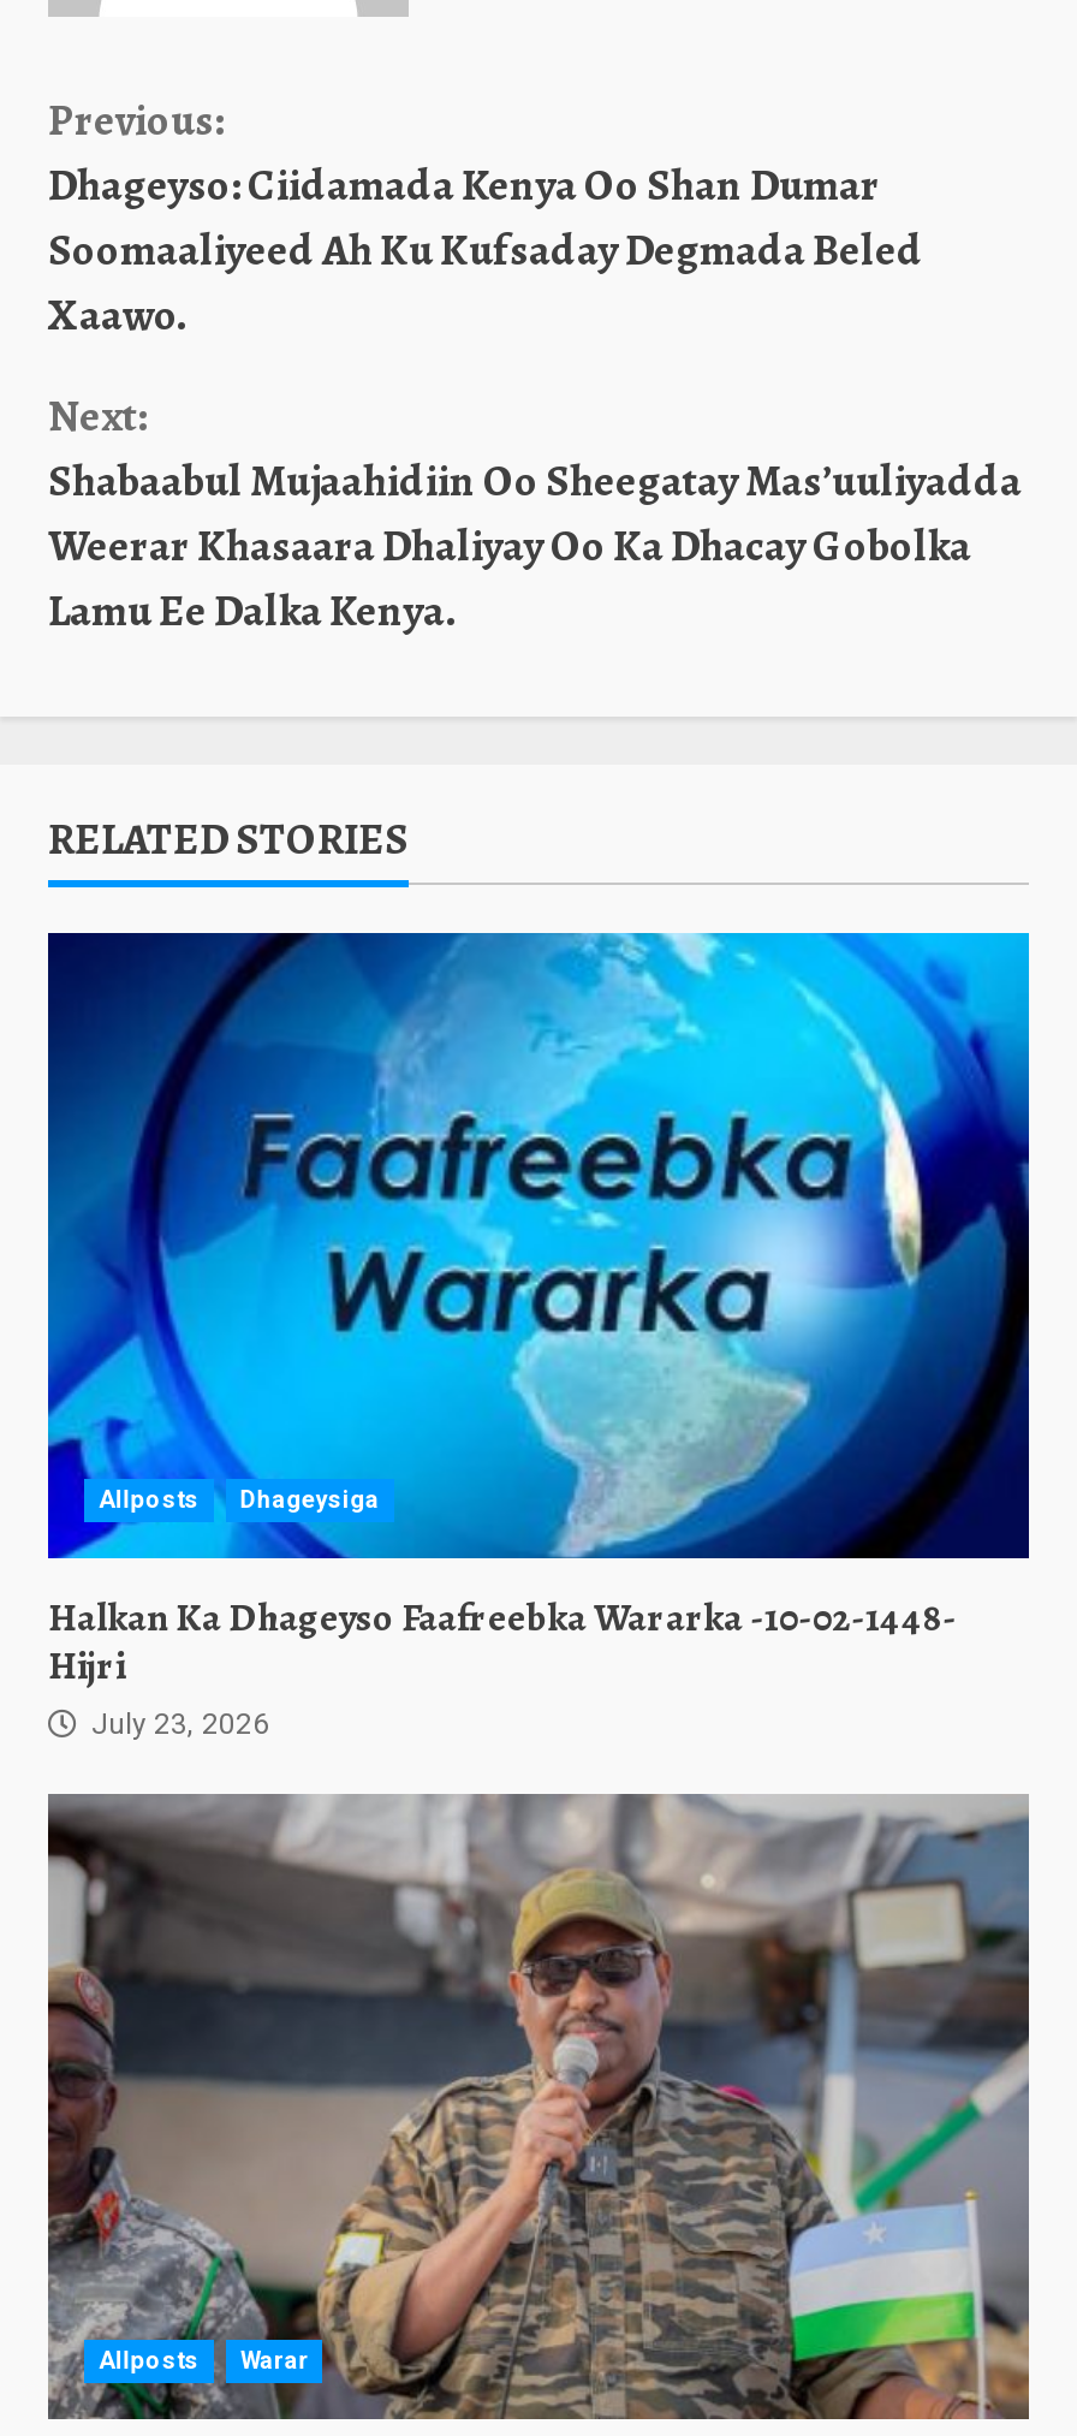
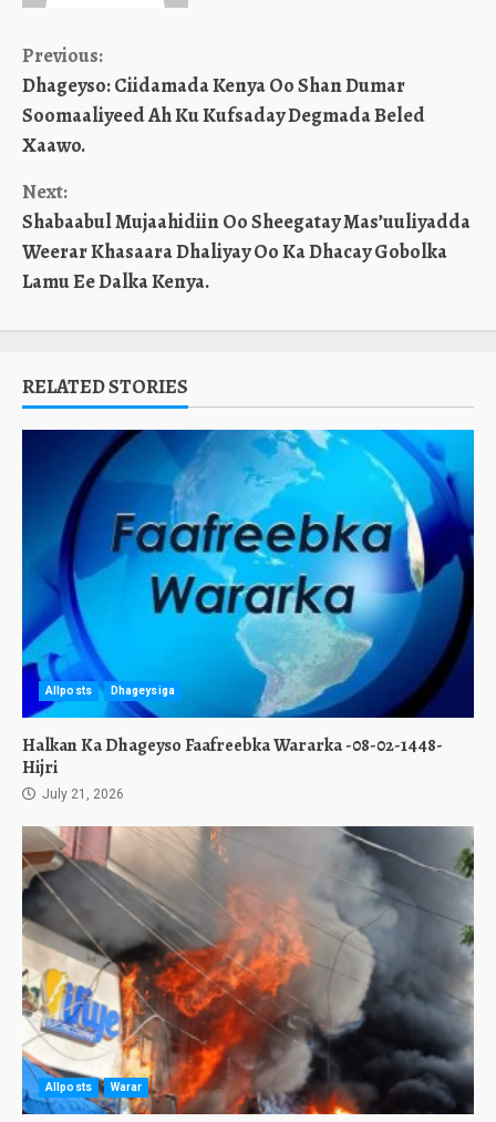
[48,1592,957,1645] Halkan Ka Dhageyso Faafreebka Wararka -10-02-1448- -> [22,733,443,758] Halkan Ka Dhageyso Faafreebka Wararka -08-02-1448-
[84,1707,269,1741] July 23, 2026 -> [39,786,124,802] July 21, 2026
[46,1794,1031,2422] [image] -> [21,826,475,1115] [image]

